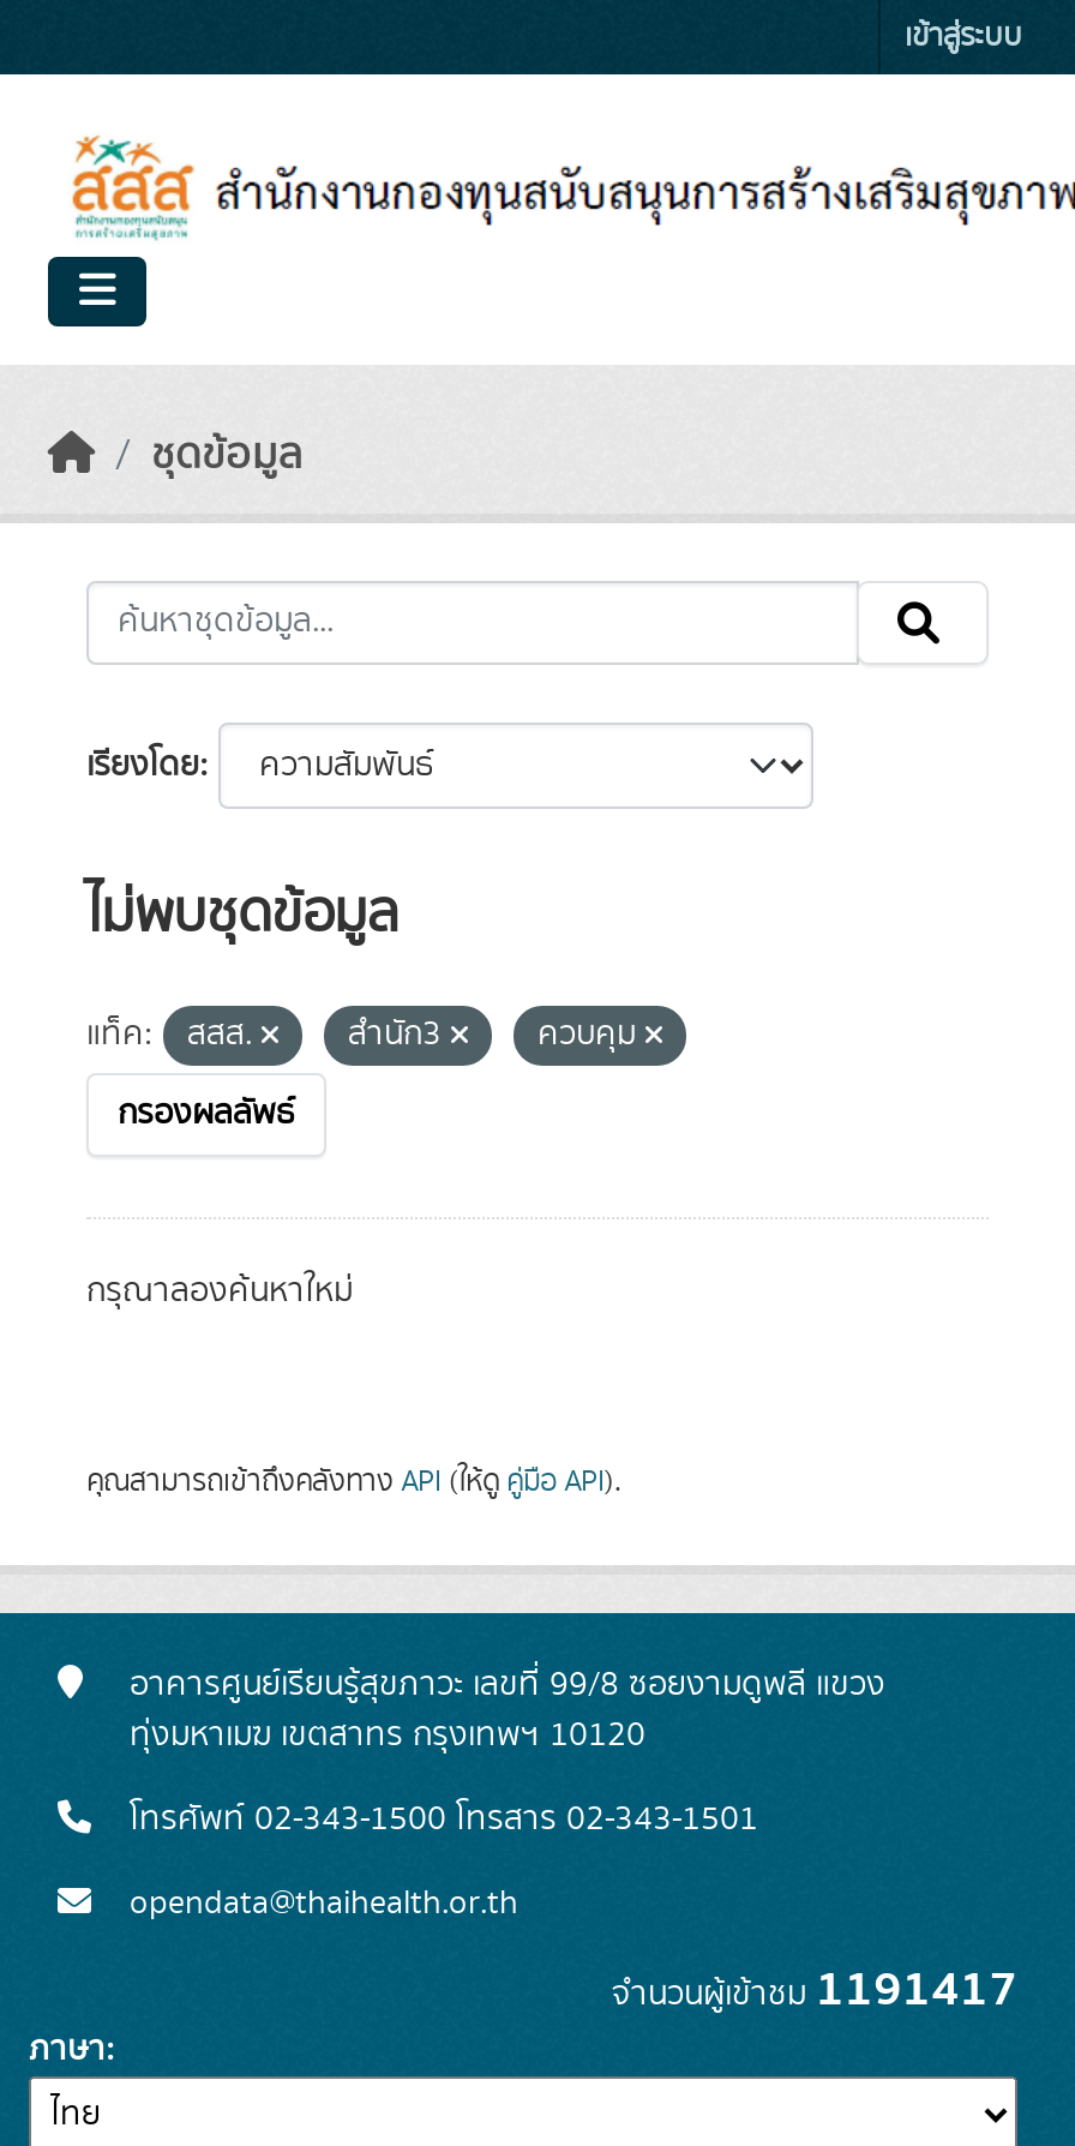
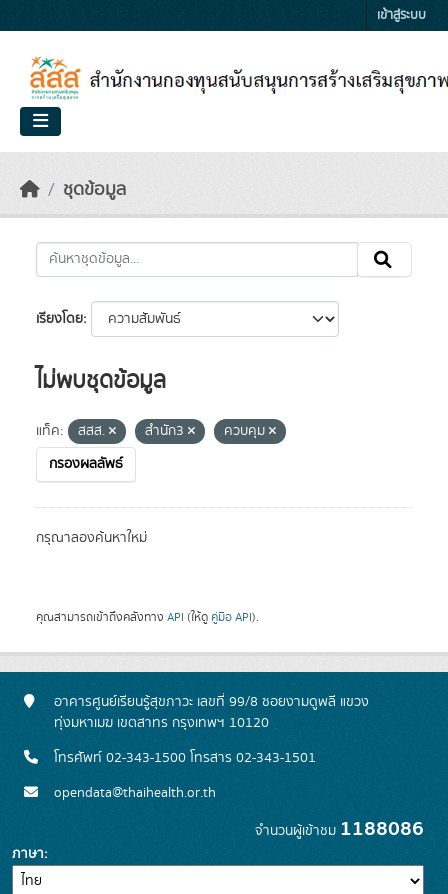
[612,1952,1017,2028] จำนวนผู้เข้าชม1191417 -> [255,813,424,845] จำนวนผู้เข้าชม1188086

